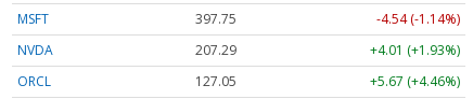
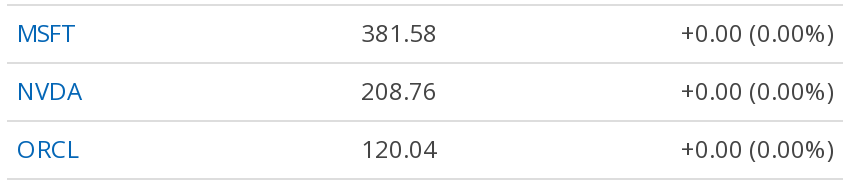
[195,9,237,27] 397.75 -> [361,15,437,49] 381.58
[376,9,460,27] -4.54 (-1.14%) -> [681,15,833,49] +0.00 (0.00%)
[195,40,237,59] 207.29 -> [361,73,437,107] 208.76
[370,40,460,59] +4.01 (+1.93%) -> [681,73,833,107] +0.00 (0.00%)
[195,72,237,90] 127.05 -> [361,131,437,165] 120.04
[370,72,460,90] +5.67 (+4.46%) -> [681,131,833,165] +0.00 (0.00%)

